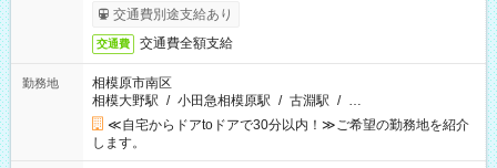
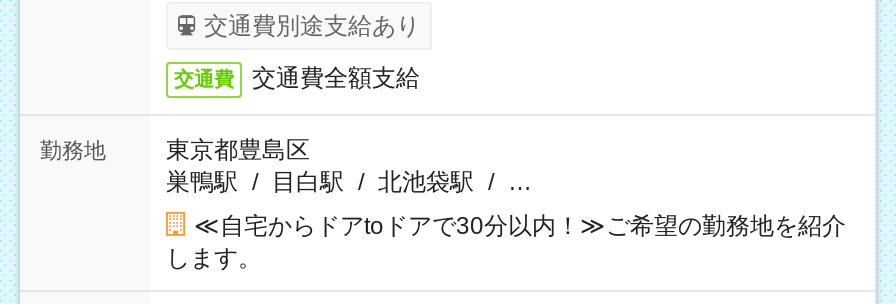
[92,75,362,108] 相模原市南区 | 相模大野駅 / 小田急相模原駅 / 古淵駅 / … -> [166,136,532,196] 東京都豊島区 | 巣鴨駅 / 目白駅 / 北池袋駅 / …

